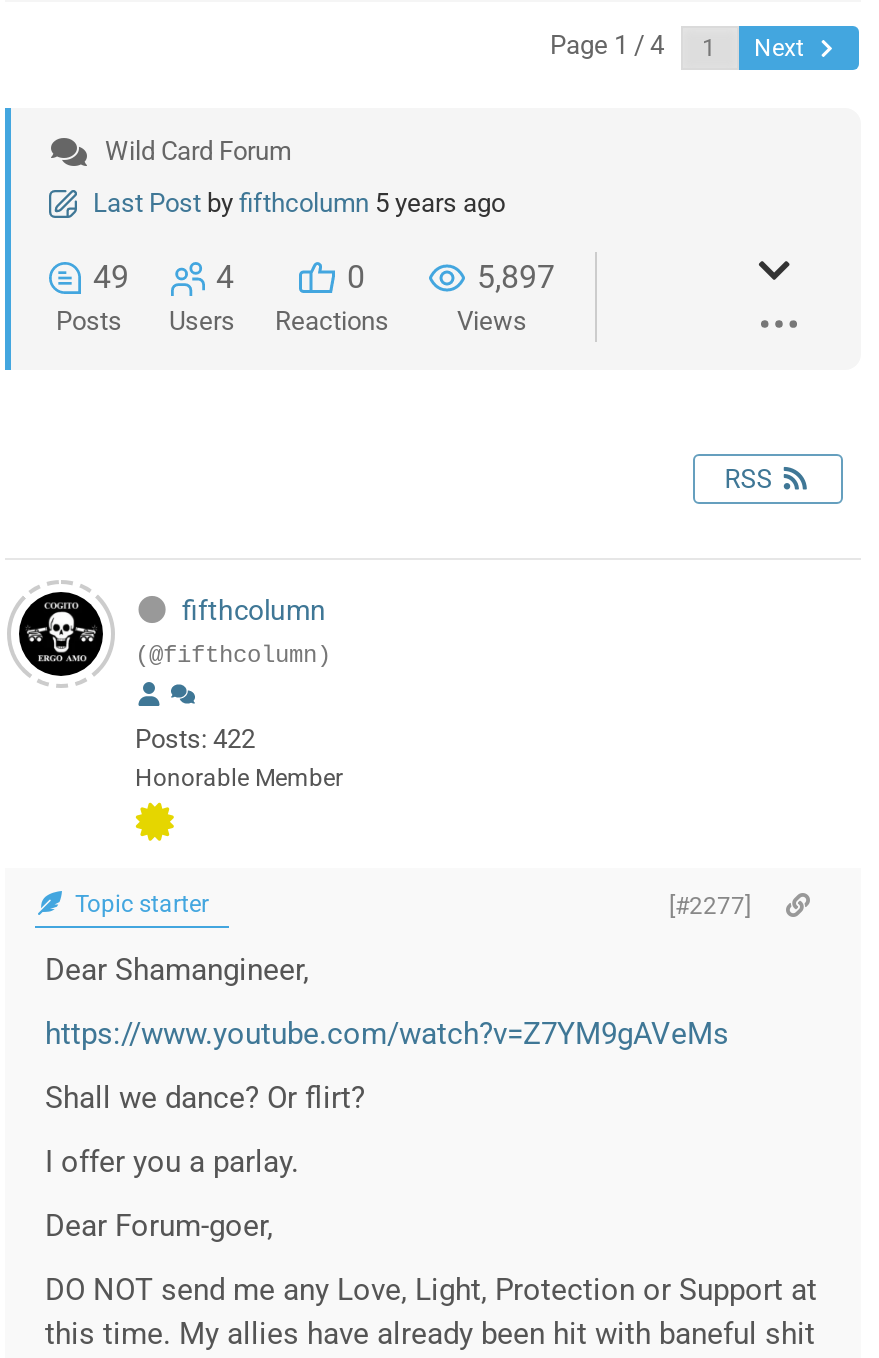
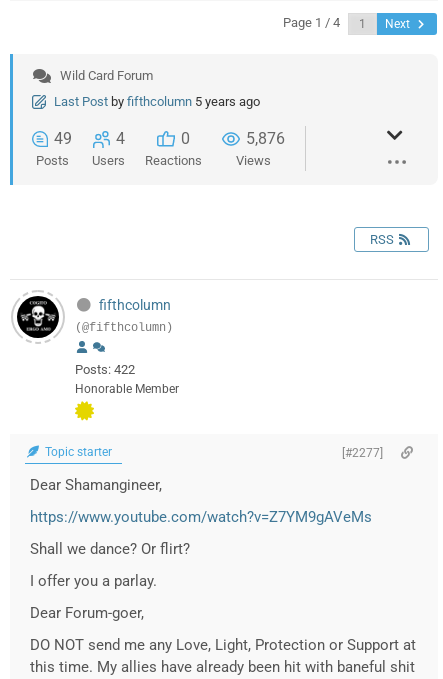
[477,259,555,297] 5,897 -> [246,129,285,148] 5,876

